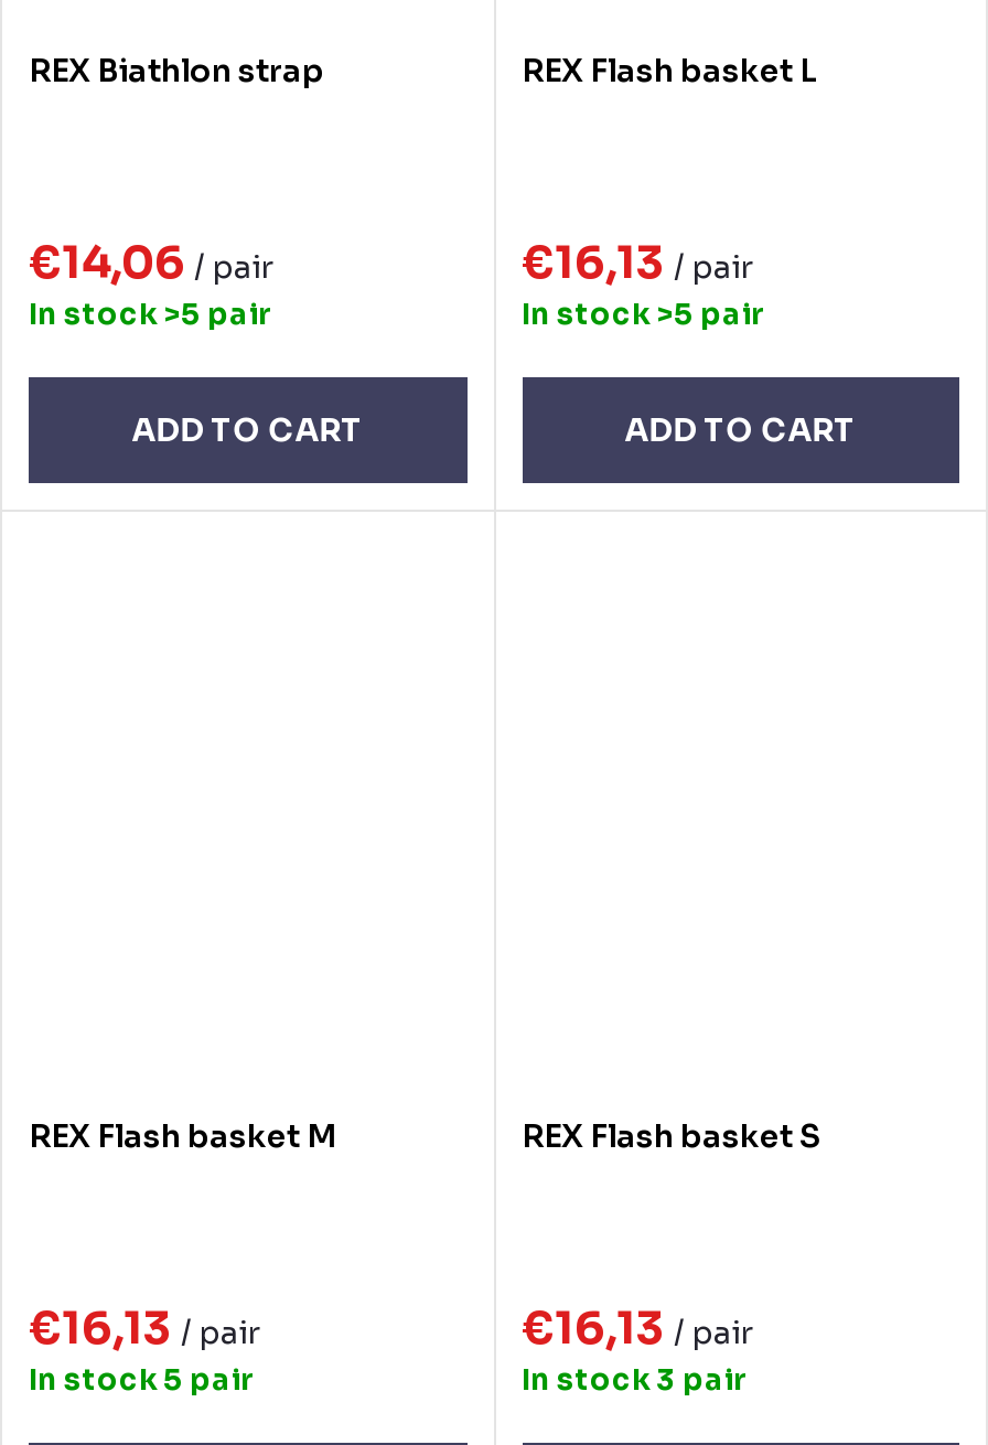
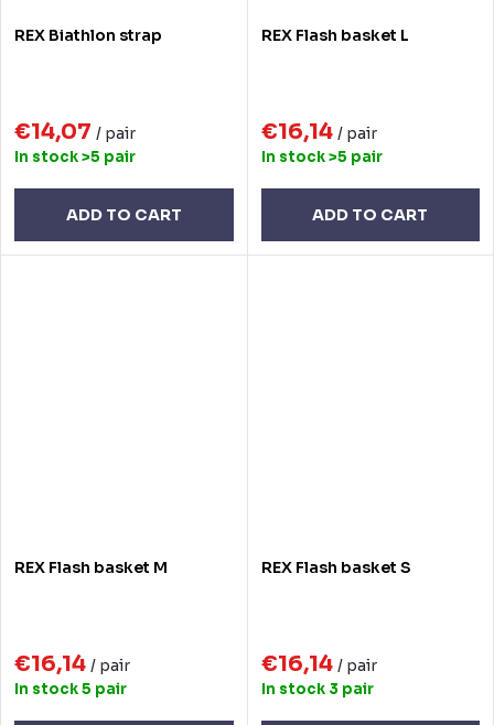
[29,235,273,290] €14,06 / pair -> [14,117,136,145] €14,07 / pair
[522,235,753,290] €16,13 / pair -> [261,117,377,145] €16,14 / pair
[29,1300,260,1356] €16,13 / pair -> [14,650,130,677] €16,14 / pair
[522,1300,753,1356] €16,13 / pair -> [261,650,377,677] €16,14 / pair

